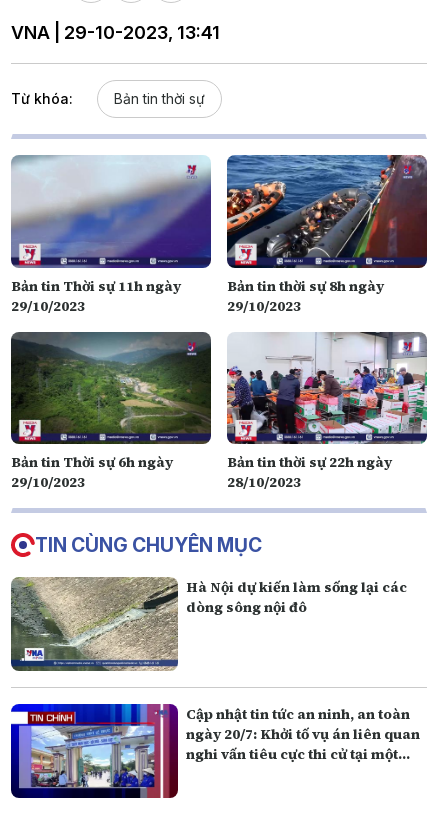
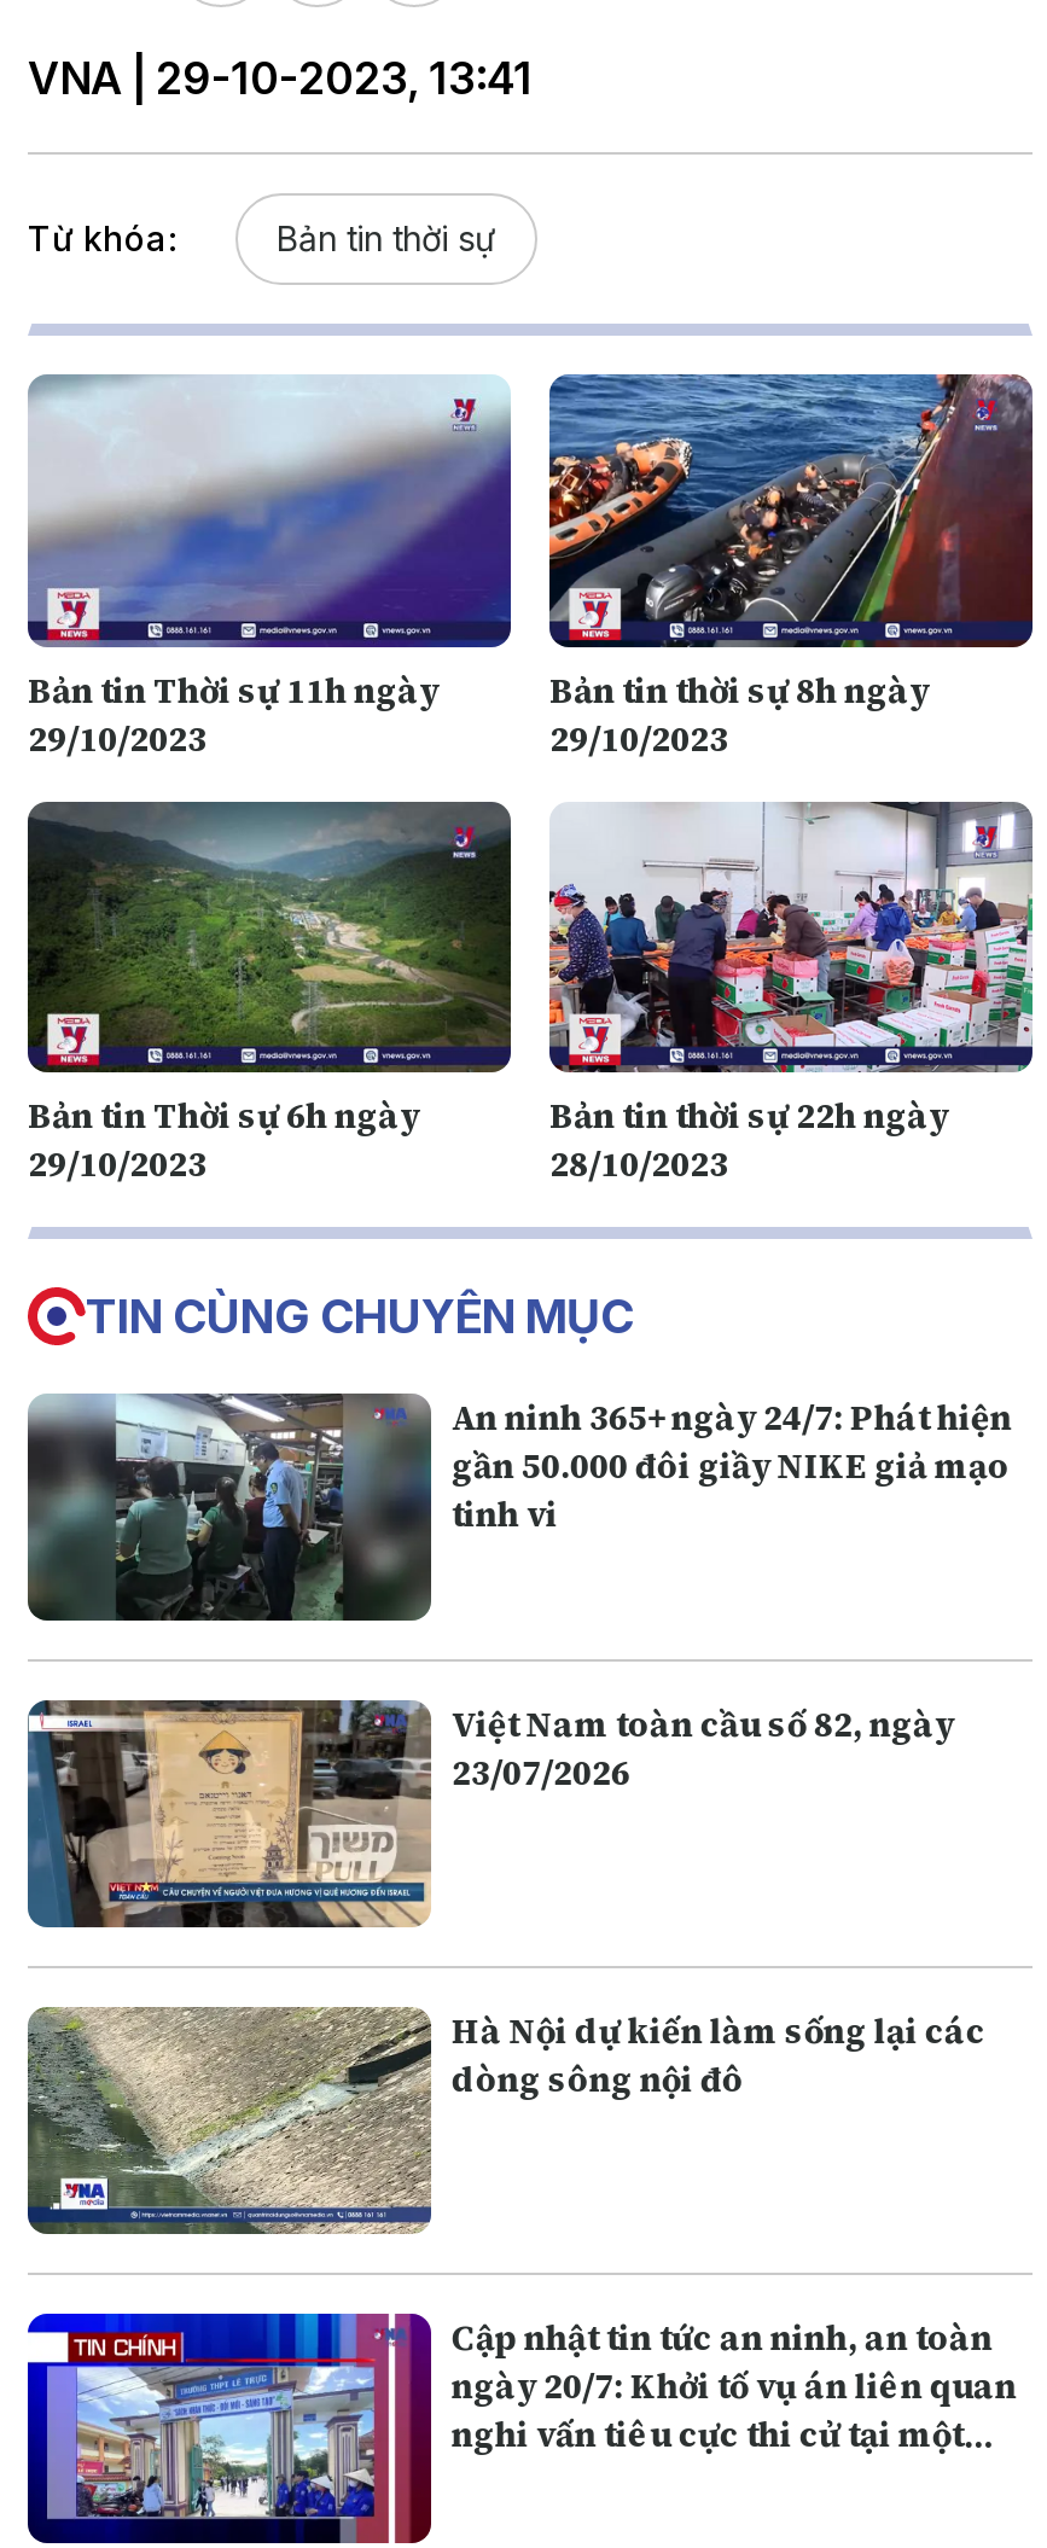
none -> [25,1698,954,1930] [image] | Việt Nam toàn cầu số 82, ngày | 23/07/2026
none -> [28,1391,1012,1623] [image] | An ninh 365+ ngày 24/7: Phát hiện | gần 50.000 đôi giầy NIKE giả mạo | tinh vi

